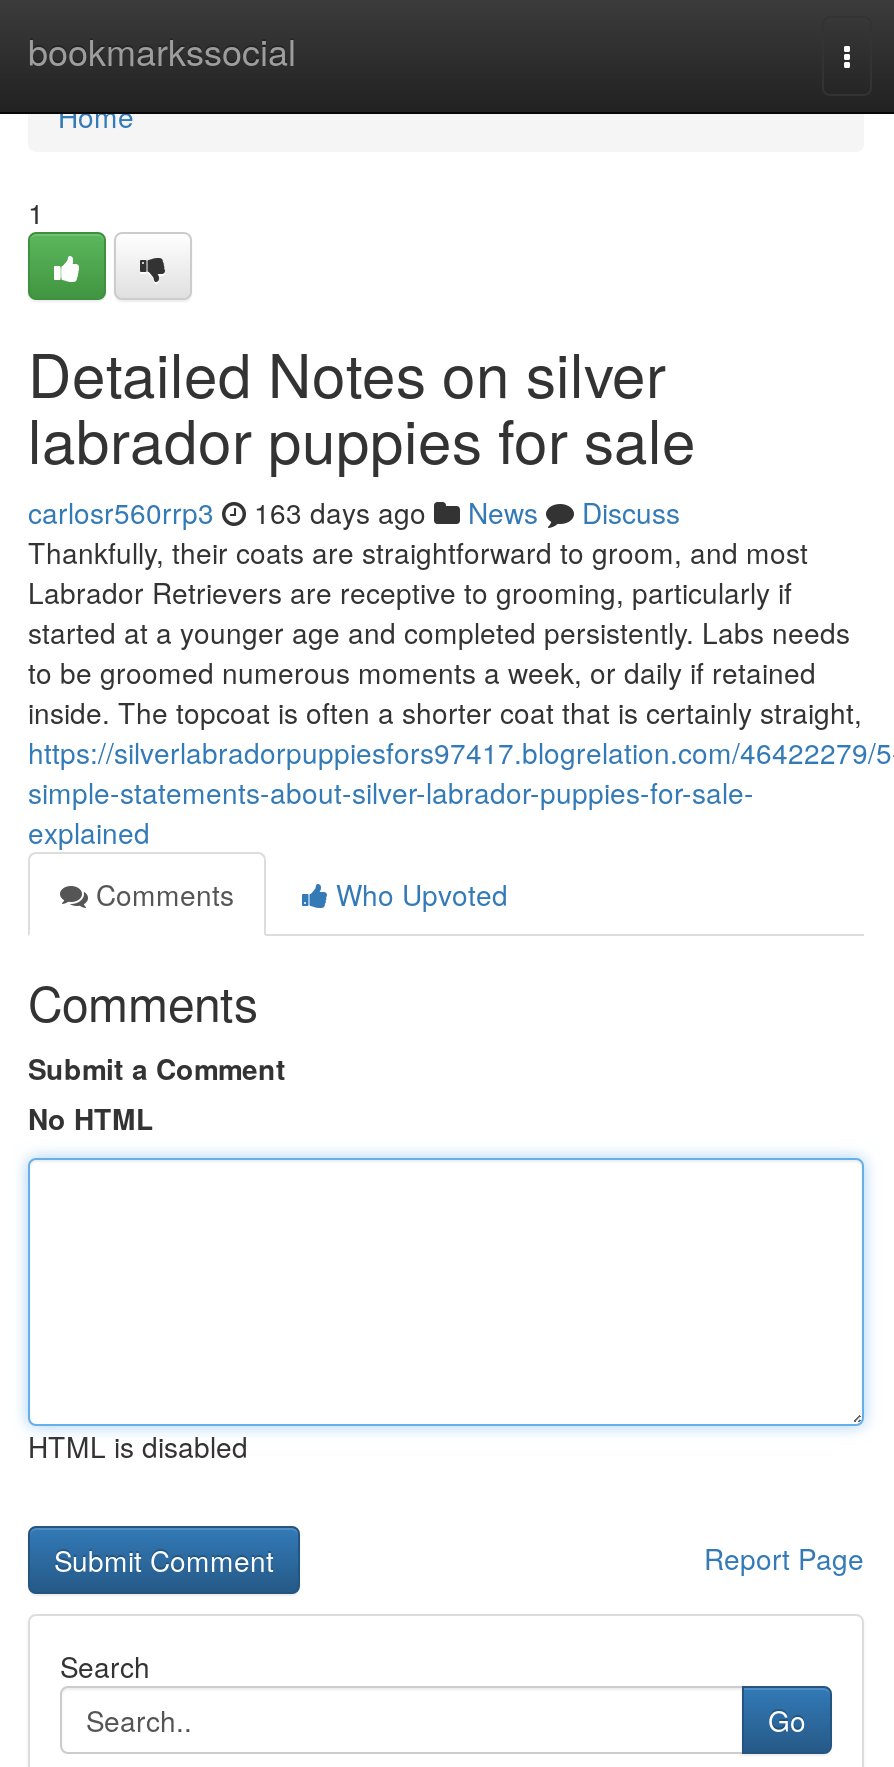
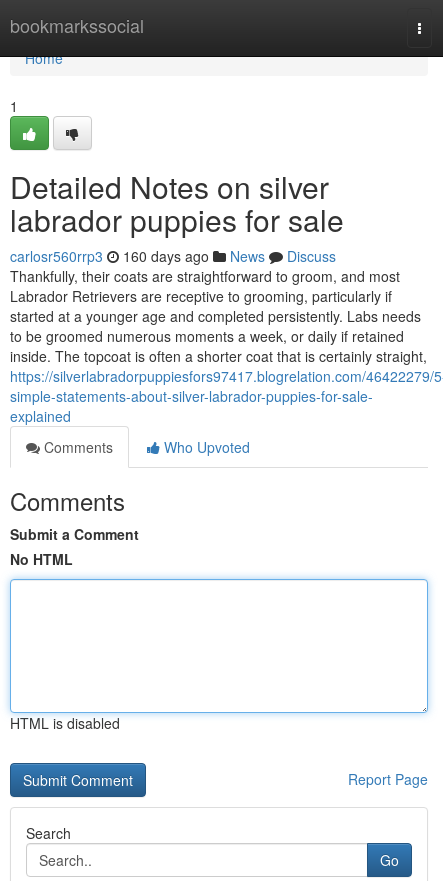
[28,492,680,532] carlosr560rrp3 163 days ago News Discuss -> [10,246,336,266] carlosr560rrp3 160 days ago News Discuss

